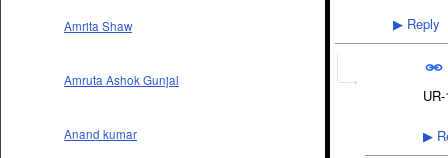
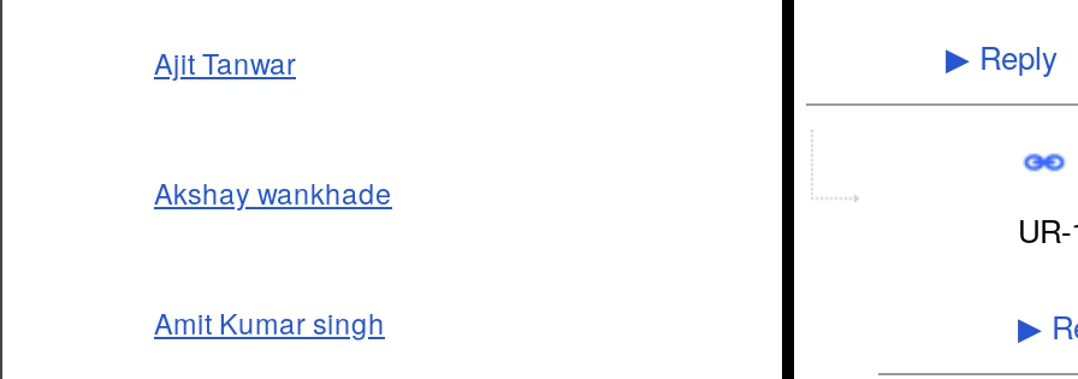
[64,18,132,34] Amrita Shaw -> [154,44,296,82] Ajit Tanwar
[64,72,179,88] Amruta Ashok Gunjal -> [154,173,392,212] Akshay wankhade
[64,126,137,142] Anand kumar -> [154,303,385,342] Amit Kumar singh

